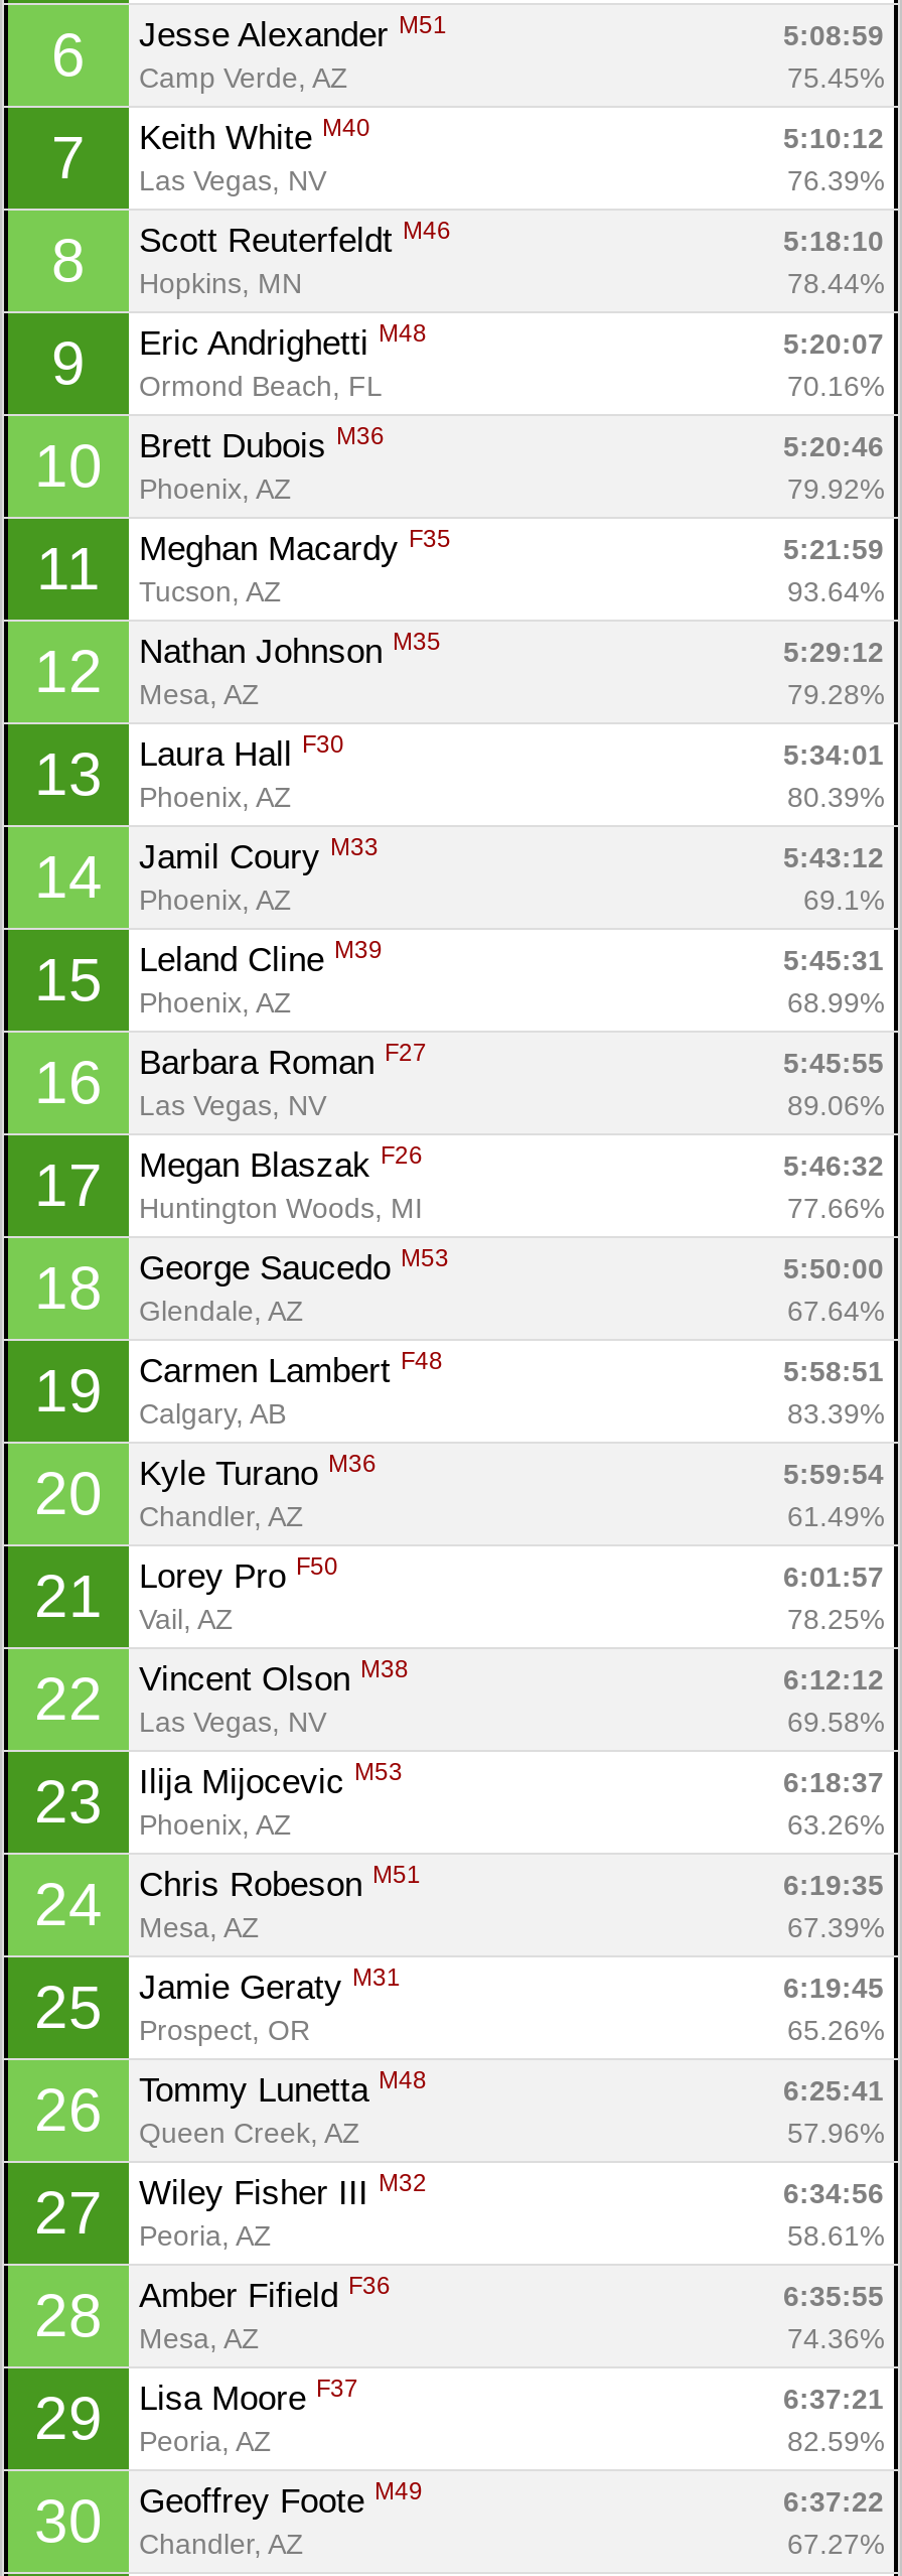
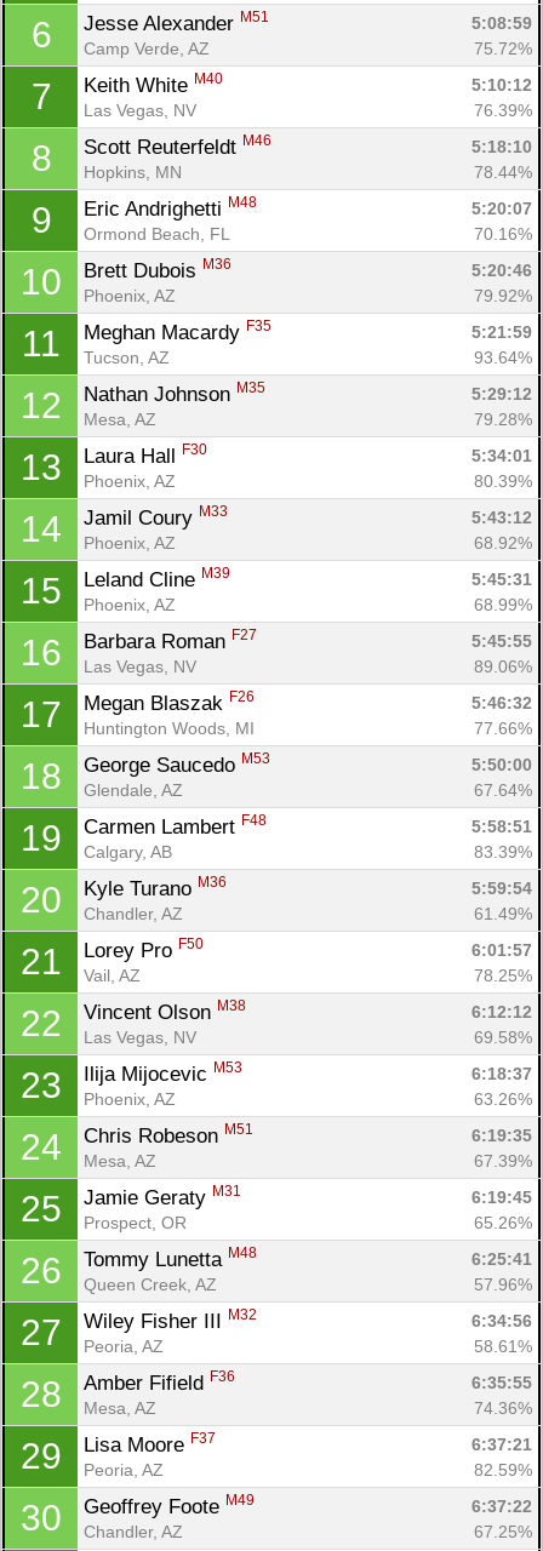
[787,61,884,93] 75.45% -> [474,39,532,58] 75.72%
[803,883,884,916] 69.1% -> [474,533,532,552] 68.92%
[787,2527,884,2560] 67.27% -> [474,1522,532,1541] 67.25%

